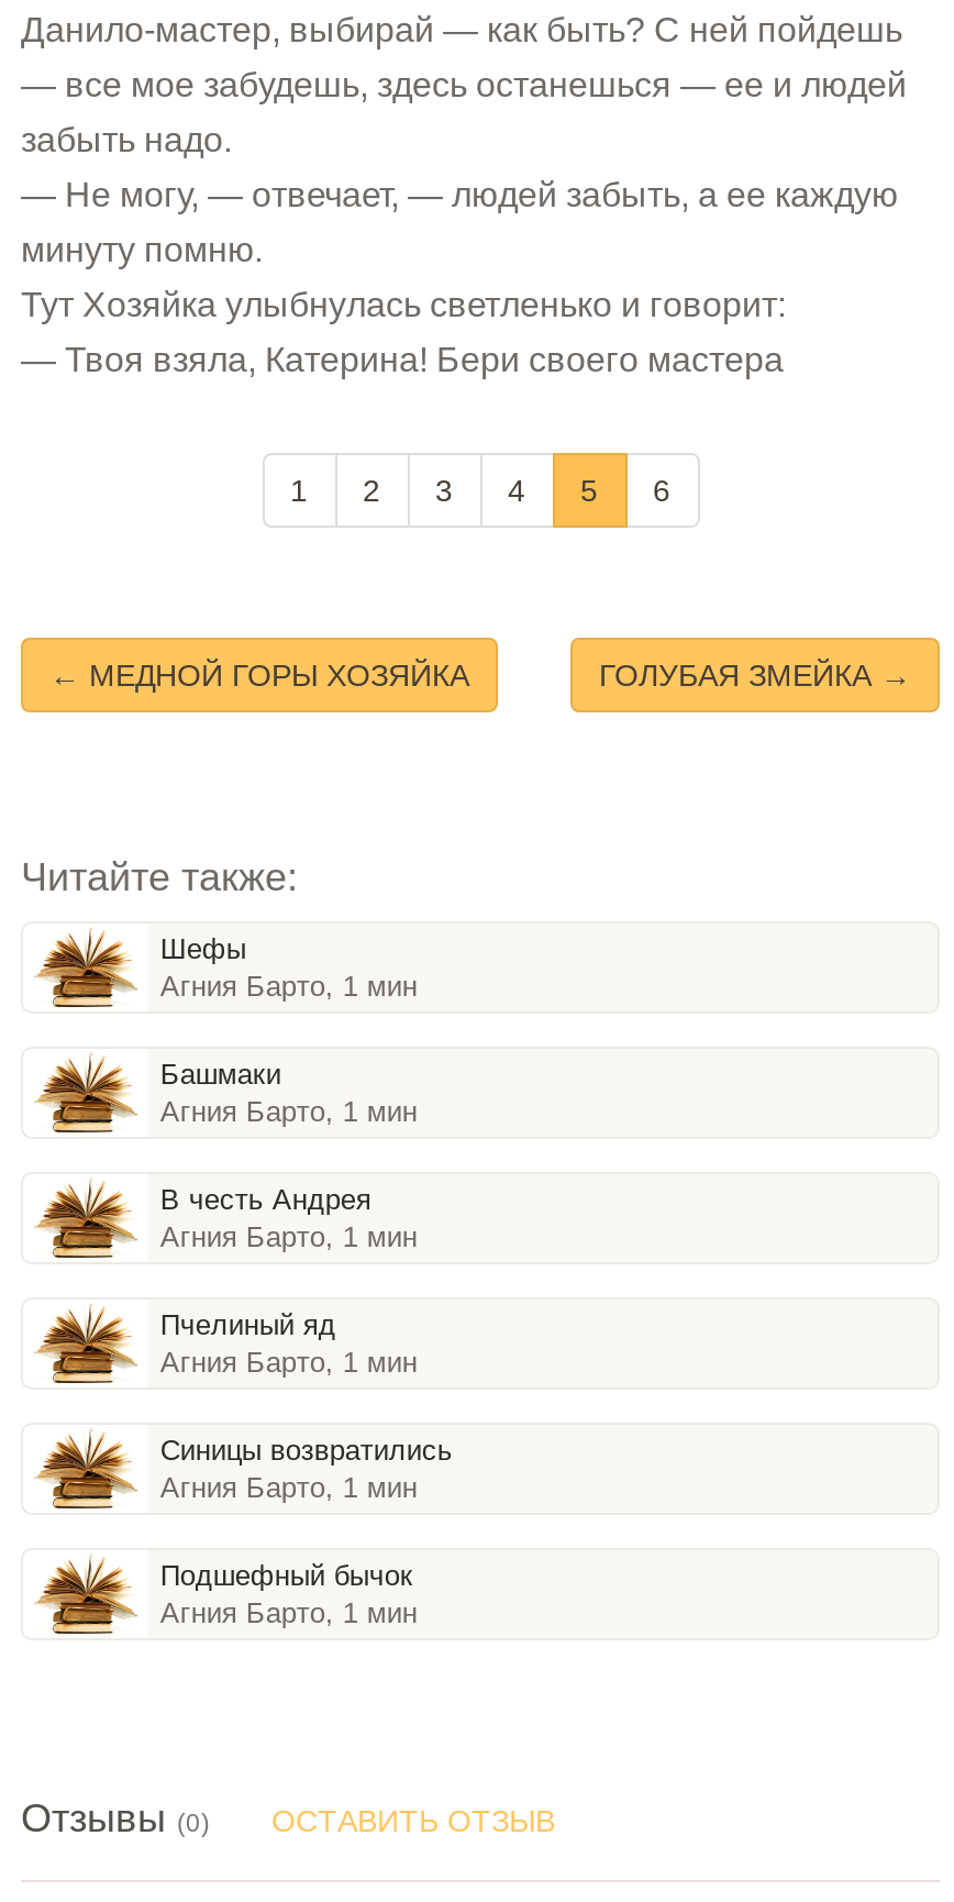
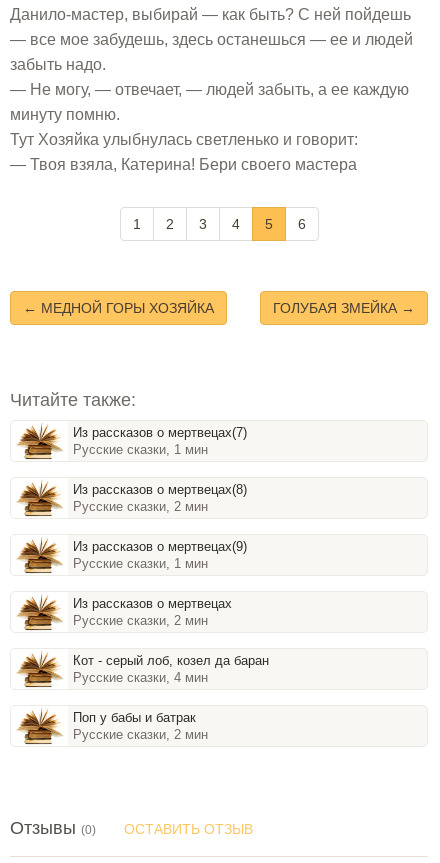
[160,932,417,1003] Шефы | Агния Барто, 1 мин -> [73,425,247,457] Из рассказов о мертвецах(7) | Русские сказки, 1 мин
[160,1058,417,1128] Башмаки | Агния Барто, 1 мин -> [73,482,247,514] Из рассказов о мертвецах(8) | Русские сказки, 2 мин
[160,1183,417,1253] В честь Андрея | Агния Барто, 1 мин -> [73,539,247,571] Из рассказов о мертвецах(9) | Русские сказки, 1 мин
[160,1308,417,1379] Пчелиный яд | Агния Барто, 1 мин -> [73,596,232,628] Из рассказов о мертвецах | Русские сказки, 2 мин
[160,1434,453,1504] Синицы возвратились | Агния Барто, 1 мин -> [73,653,269,685] Кот - серый лоб, козел да баран | Русские сказки, 4 мин
[160,1559,417,1629] Подшефный бычок | Агния Барто, 1 мин -> [73,710,208,742] Поп у бабы и батрак | Русские сказки, 2 мин

